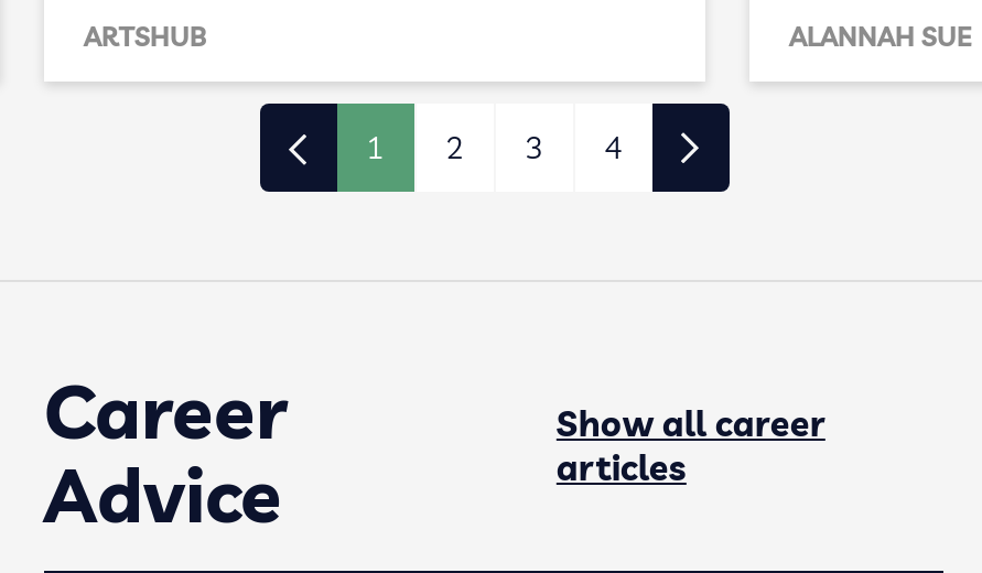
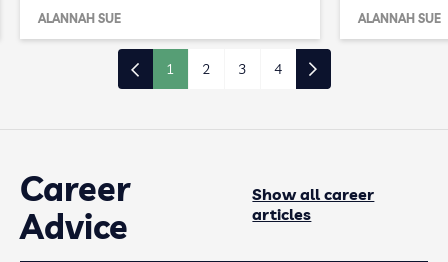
[84,20,207,53] ARTSHUB -> [38,11,121,26] ALANNAH SUE

